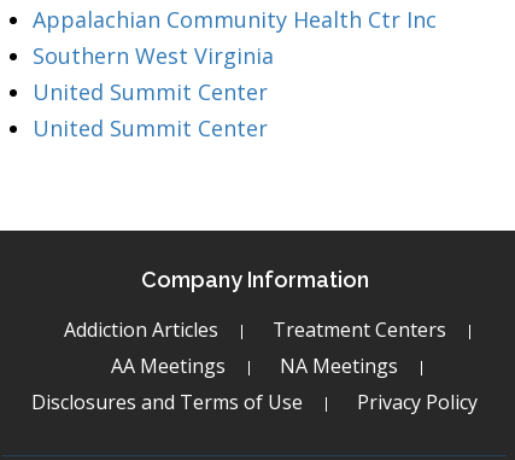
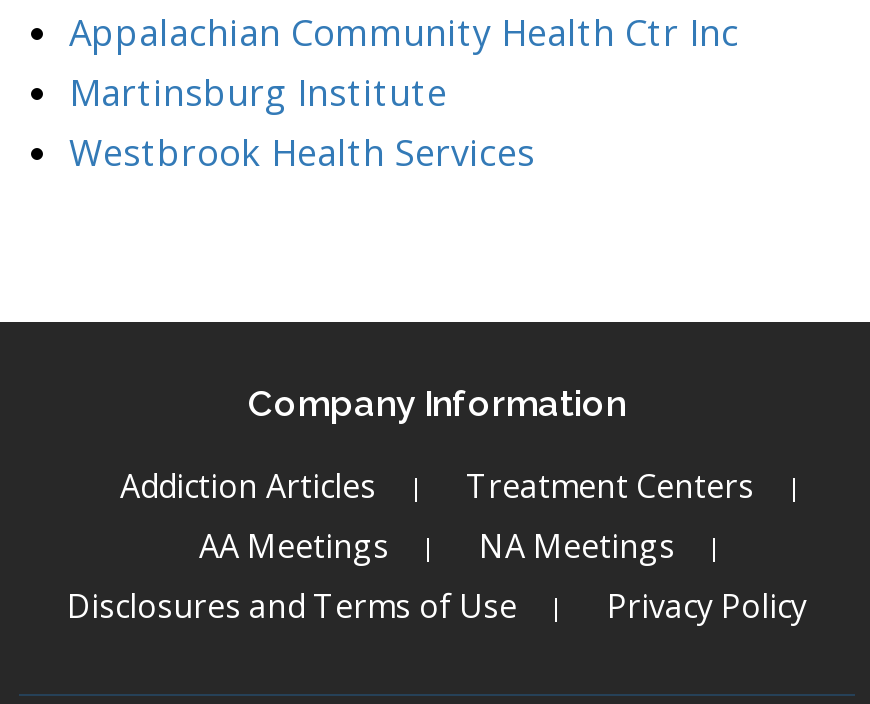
[33,41,274,142] Southern West Virginia | United Summit Center | United Summit Center -> [69,68,535,176] Martinsburg Institute | Westbrook Health Services

